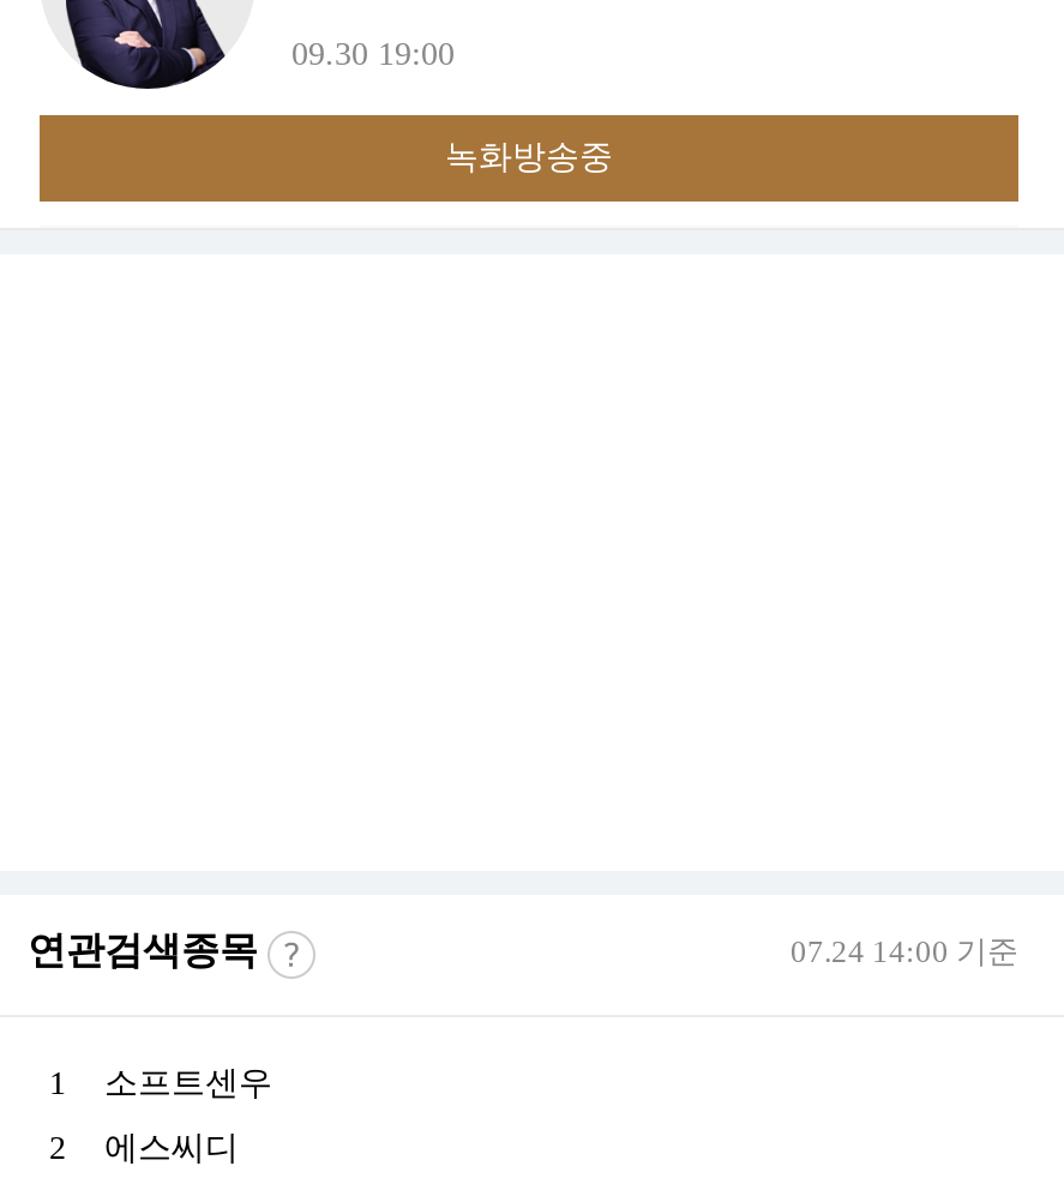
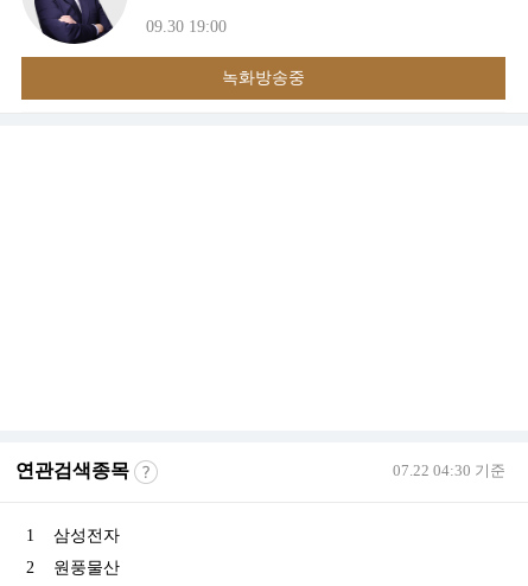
[791,933,1018,969] 07.24 14:00 기준 -> [393,461,505,479] 07.22 04:30 기준
[104,1065,272,1101] 소프트센우 -> [53,527,120,544] 삼성전자
[104,1129,239,1165] 에스씨디 -> [53,558,120,576] 원풍물산

